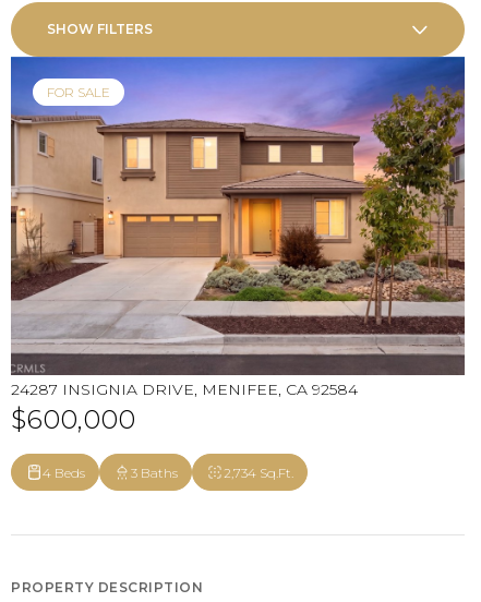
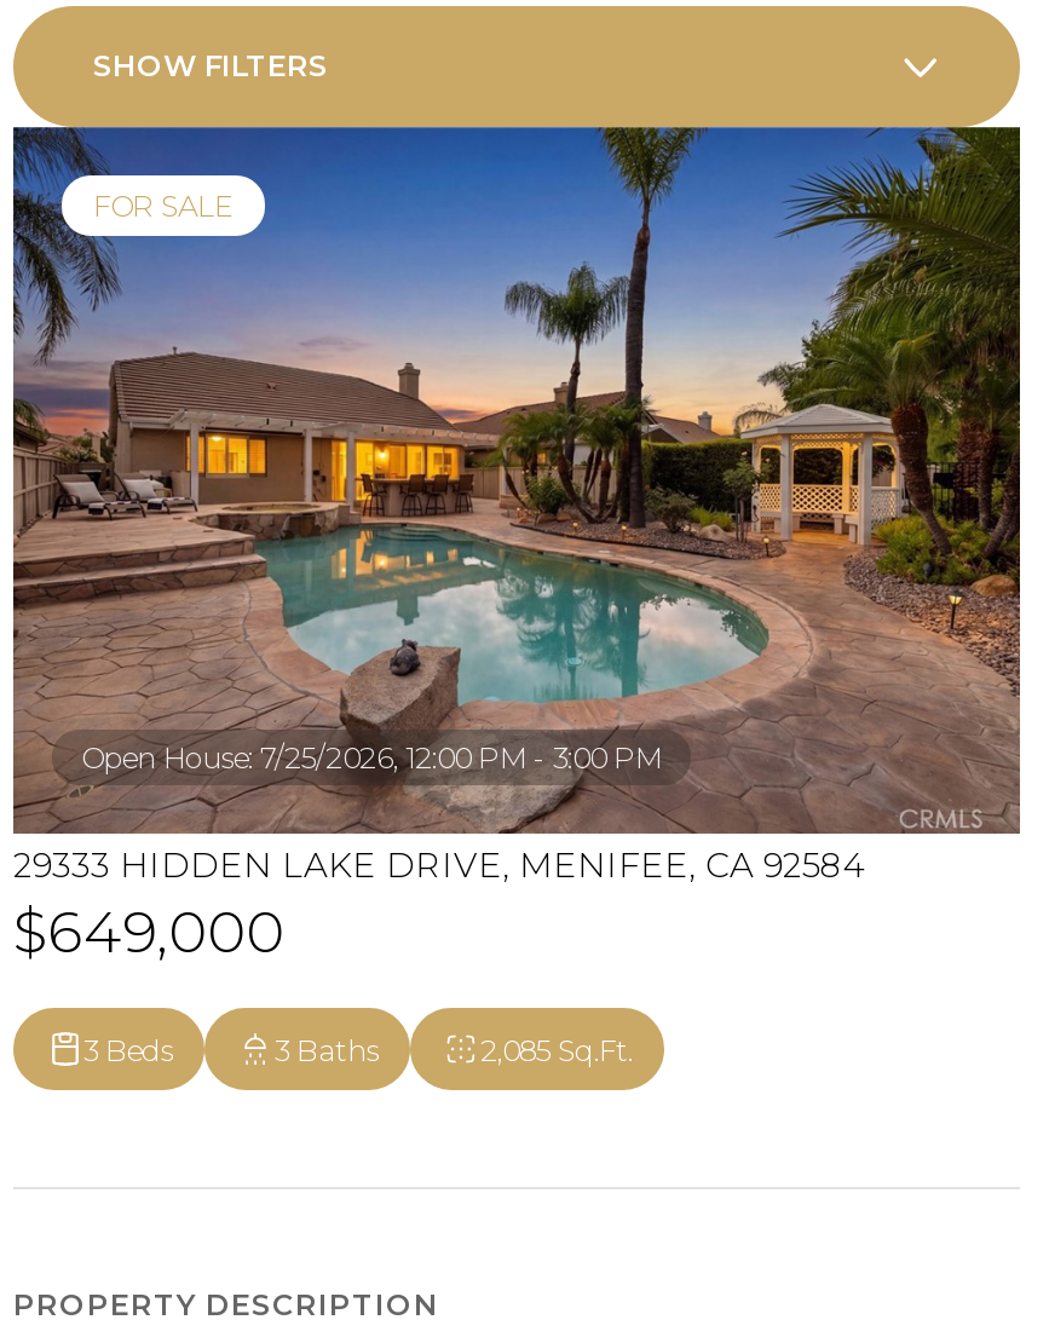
[10,56,466,480] [image] | 24287 INSIGNIA DRIVE, MENIFEE, CA 92584 | $600,000 | 4 Beds -> [11,125,1022,1067] [image] | Open House: 7/25/2026, 12:00 PM - 3:00 PM | 29333 HIDDEN LAKE DRIVE, MENIFEE, CA 92584 | $649,000 | 3 Beds
[224,464,293,480] 2,734 Sq.Ft. -> [480,1031,633,1067] 2,085 Sq.Ft.

